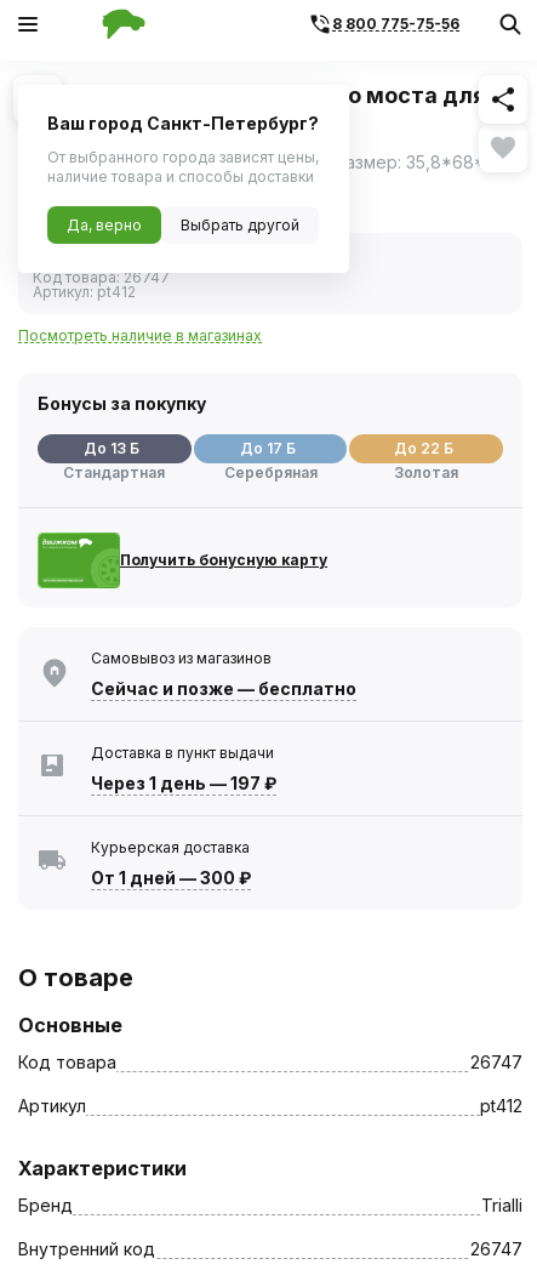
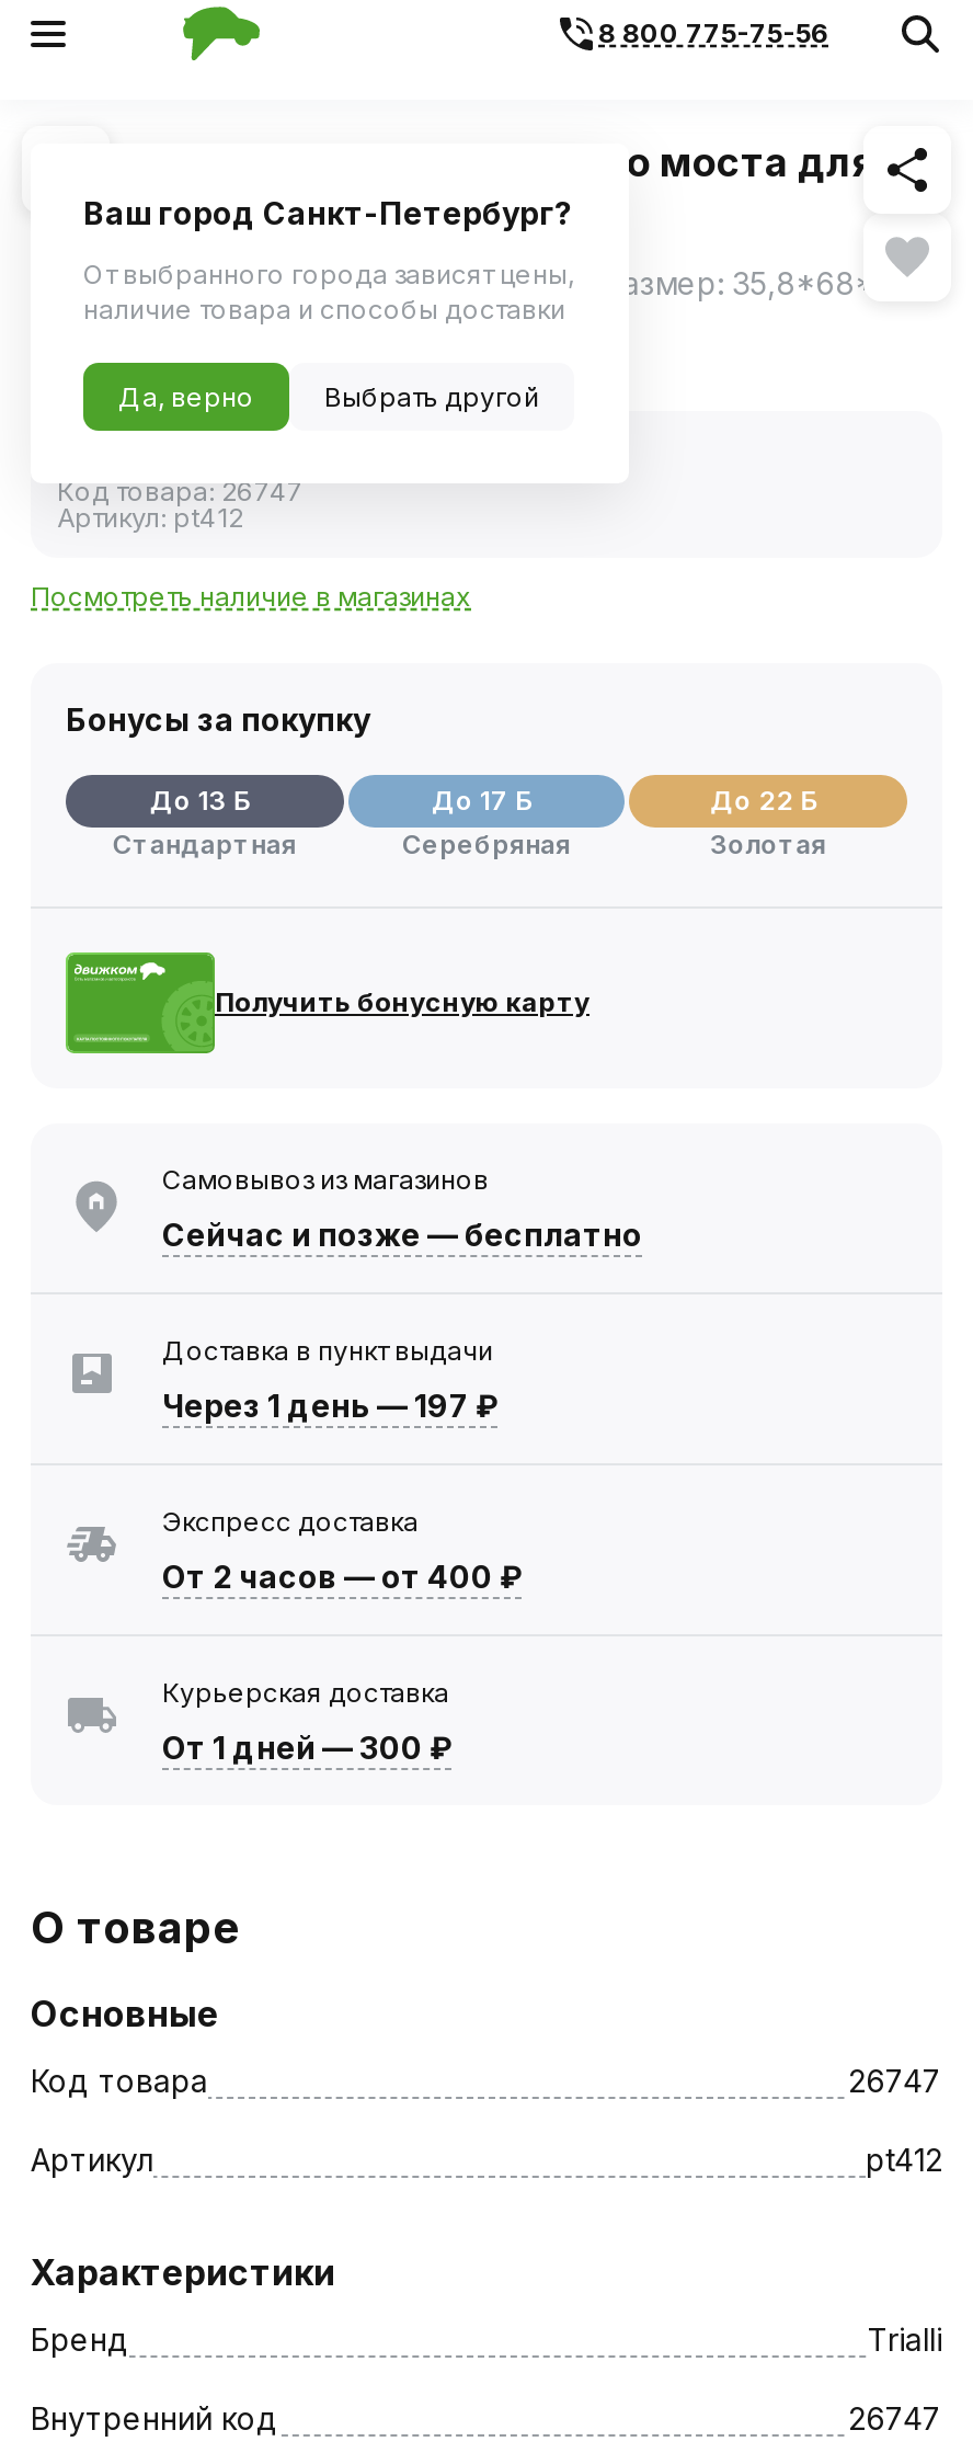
none -> [162,1505,522,1595] Экспресс доставка | От 2 часов — от 400 ₽

